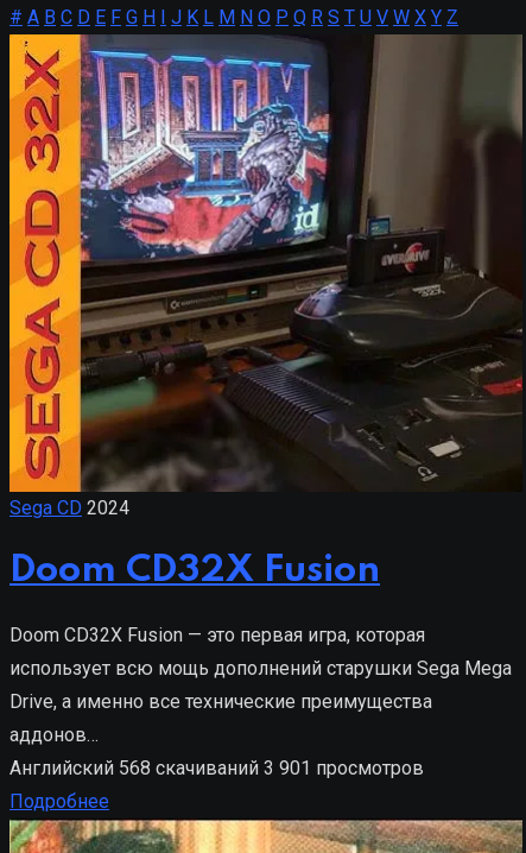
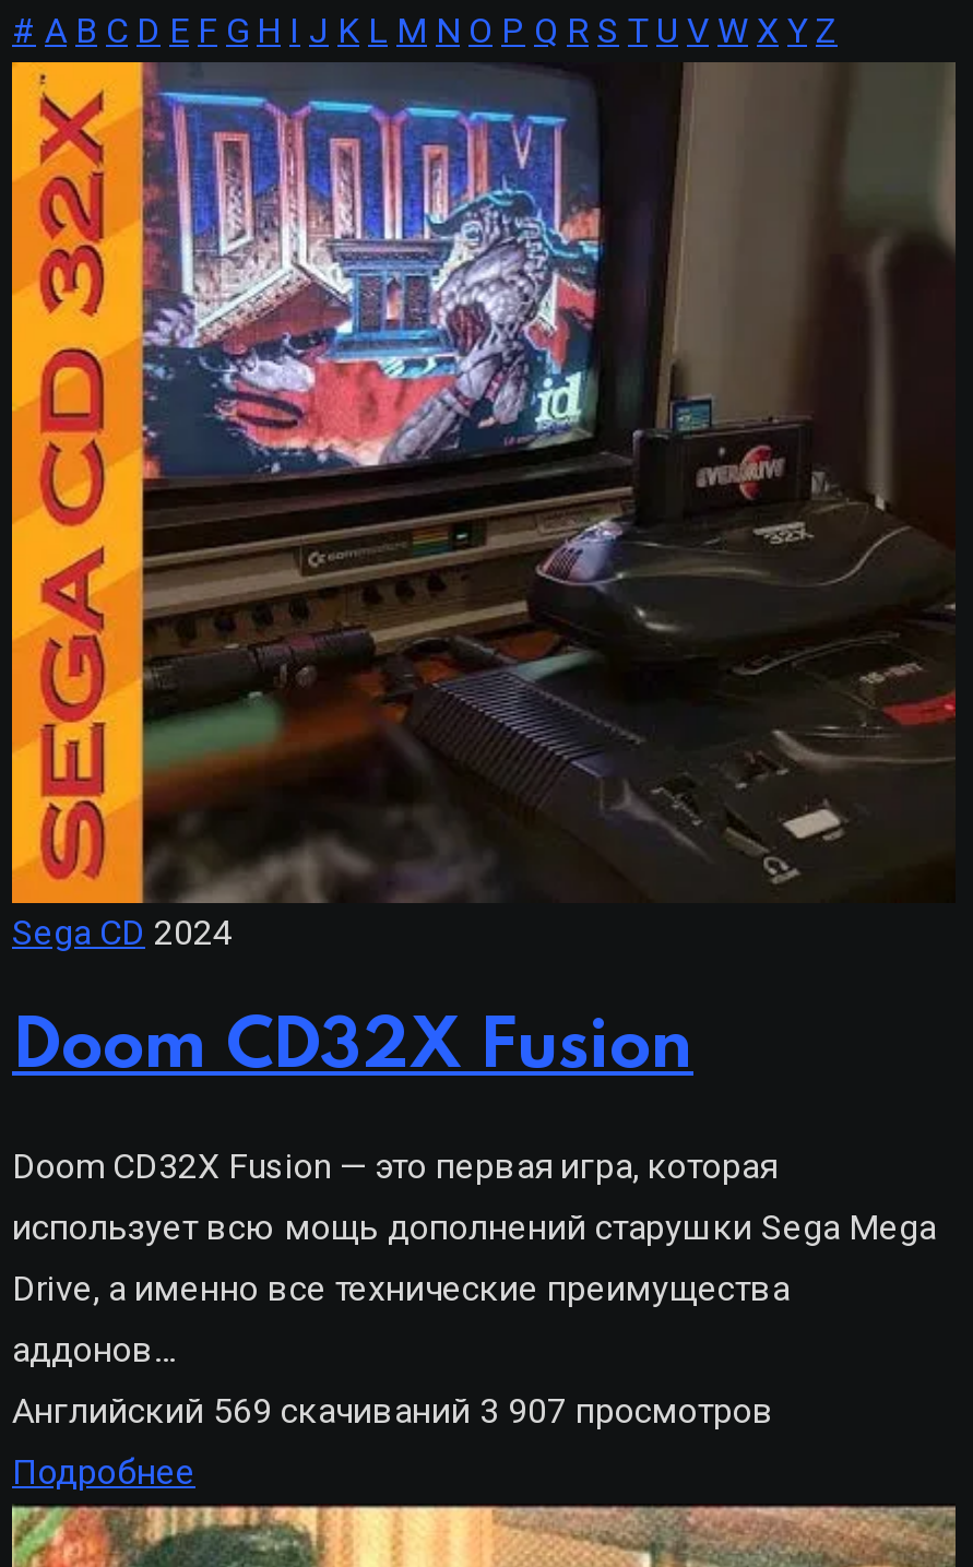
[9,757,424,779] Английский 568 скачиваний 3 901 просмотров -> [12,1390,774,1432] Английский 569 скачиваний 3 907 просмотров

